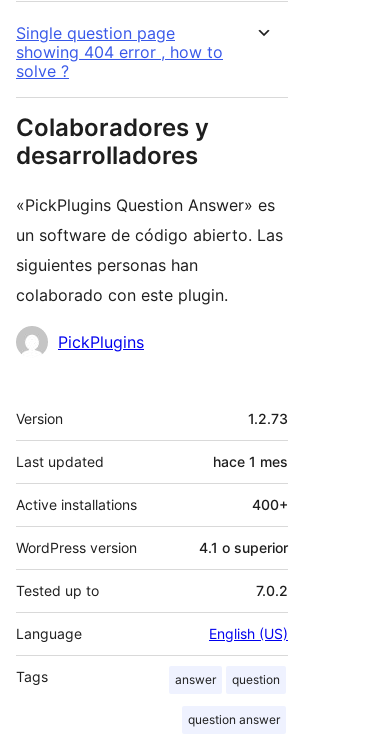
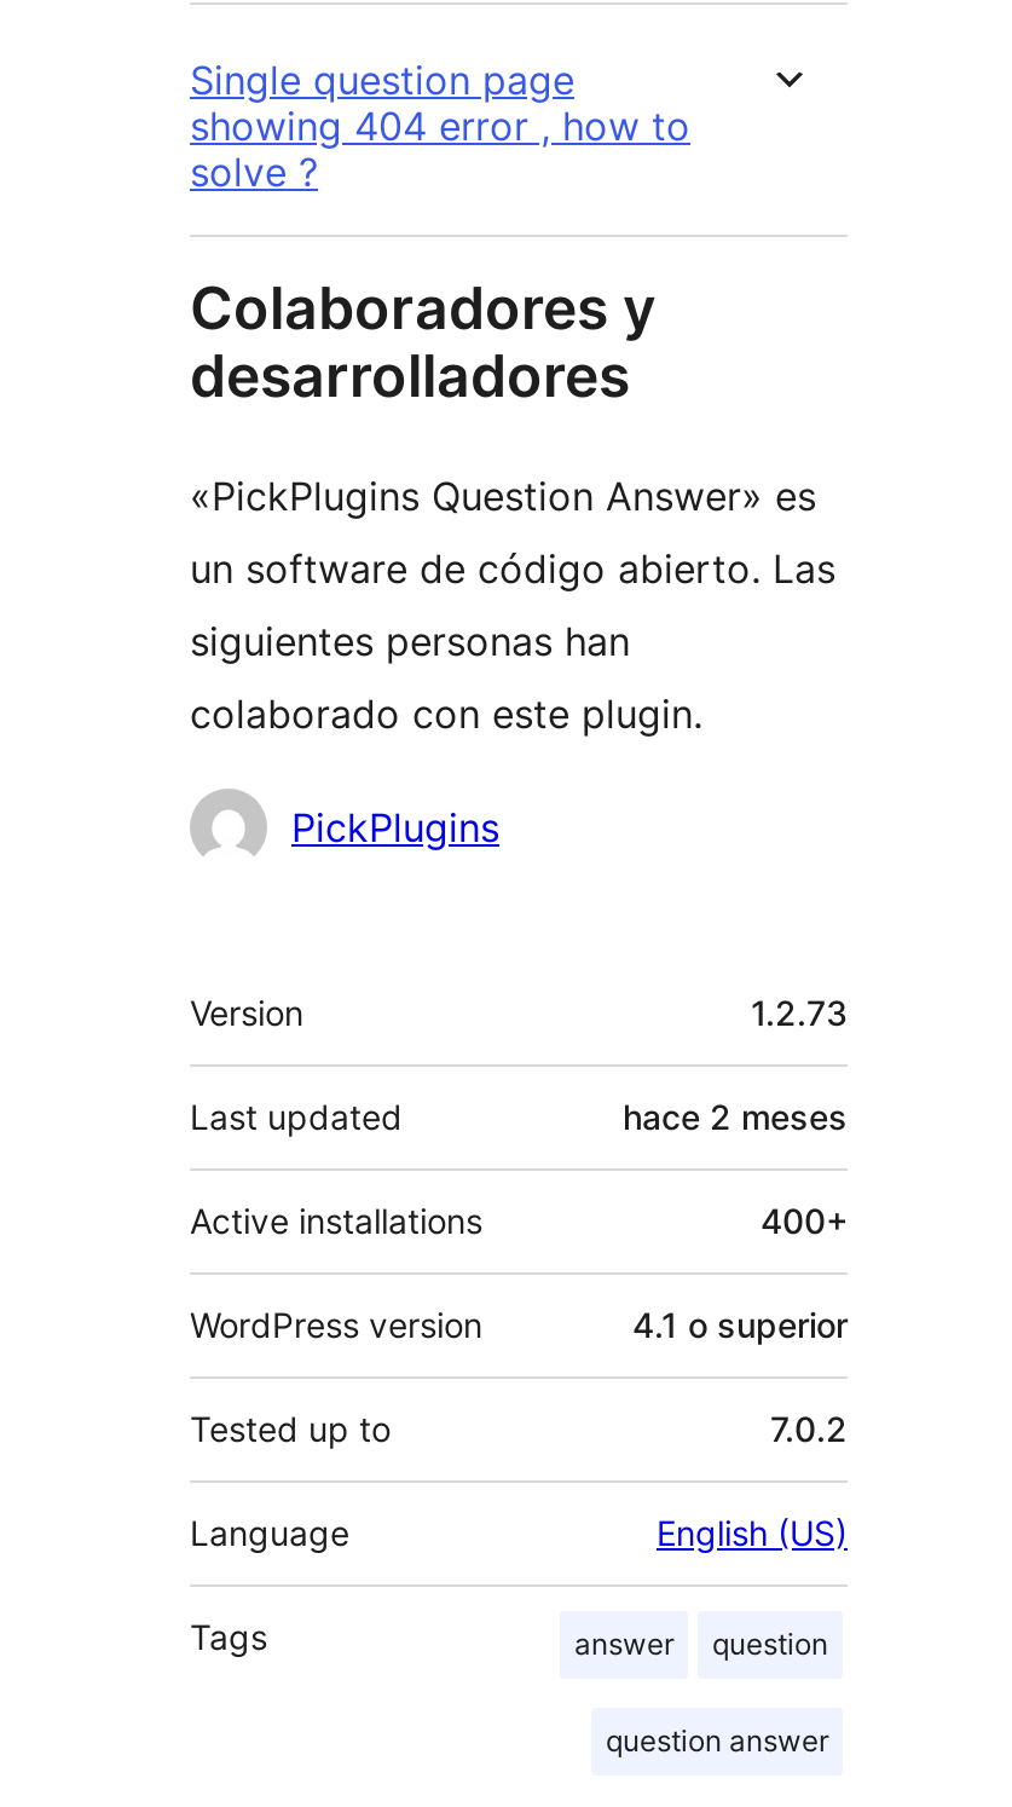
[213,453,288,470] hace 1 mes -> [623,1097,848,1138] hace 2 meses

